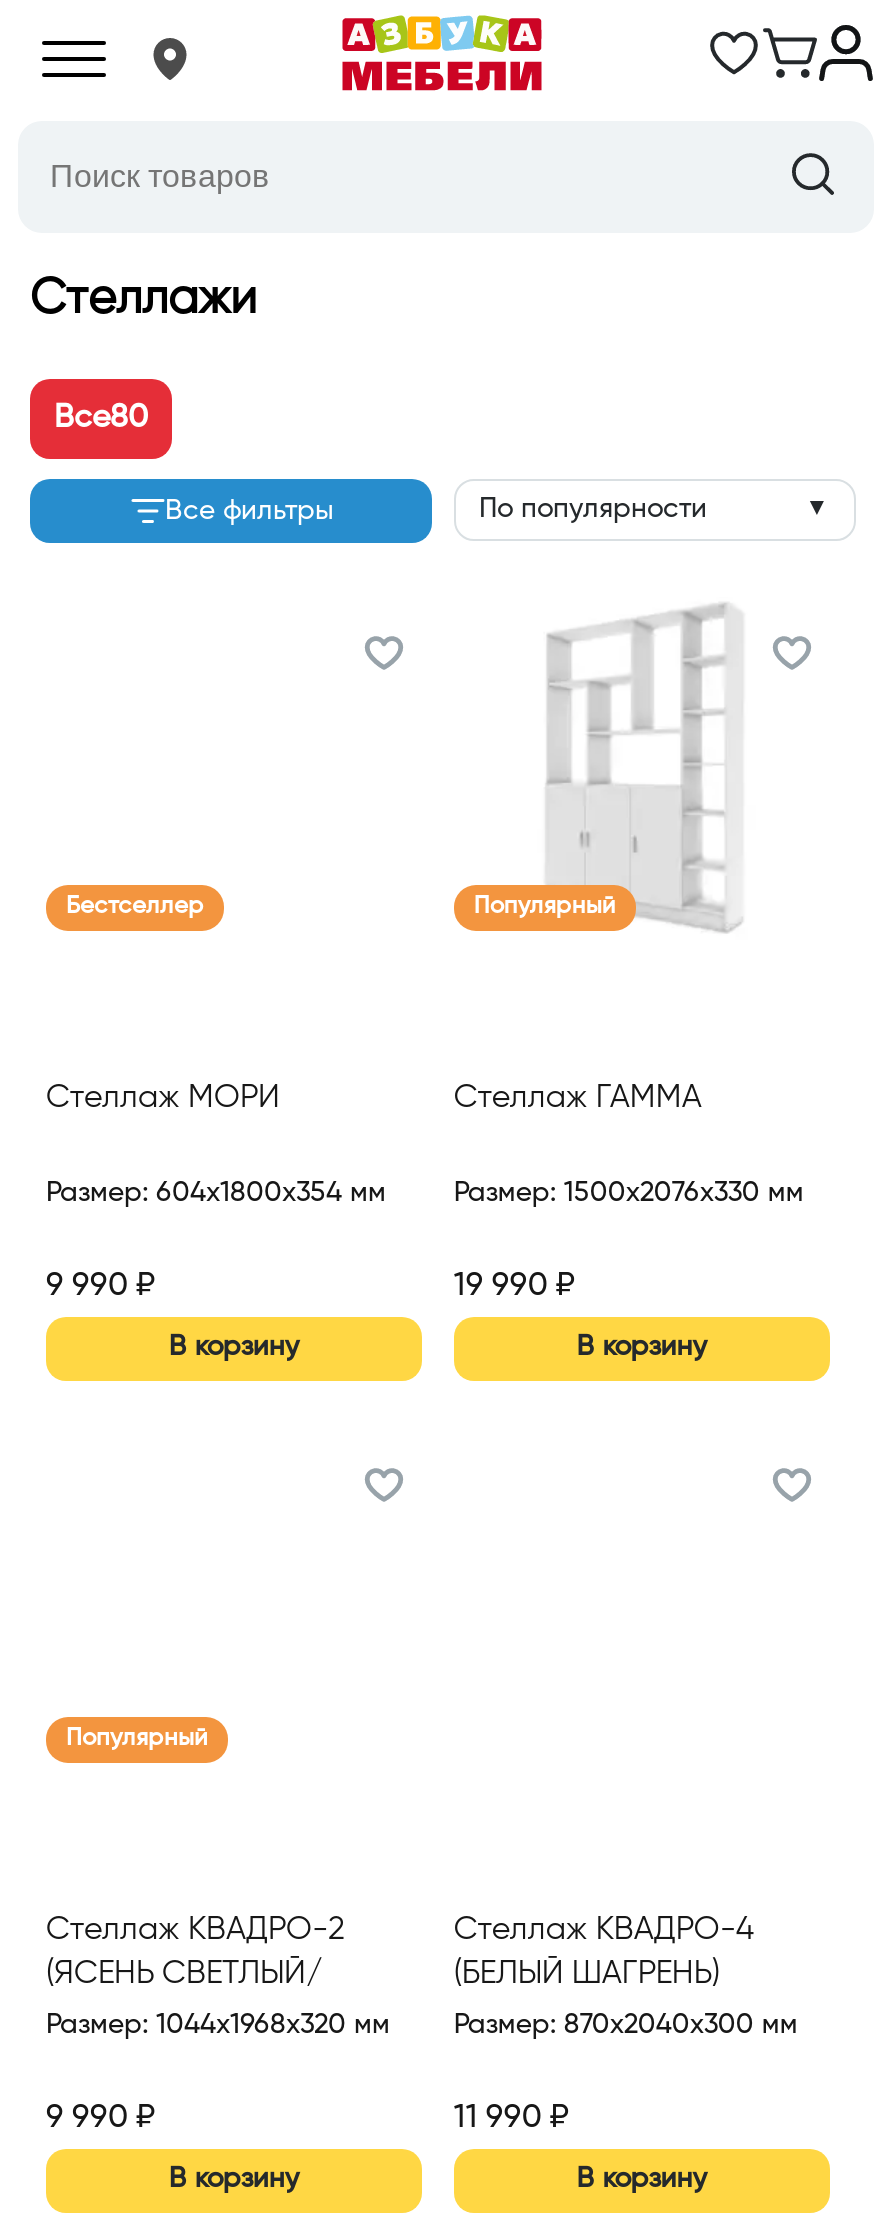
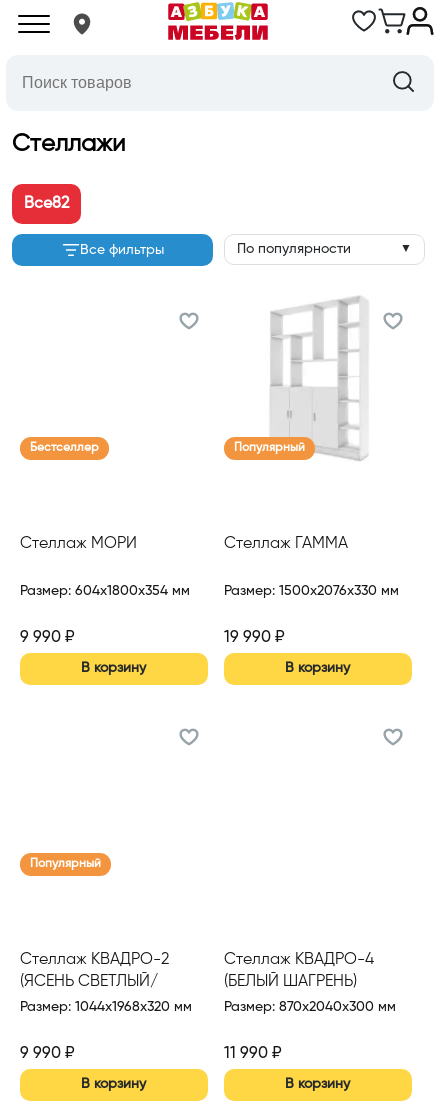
[54,403,148,435] Все80 -> [24,196,69,212] Все82

